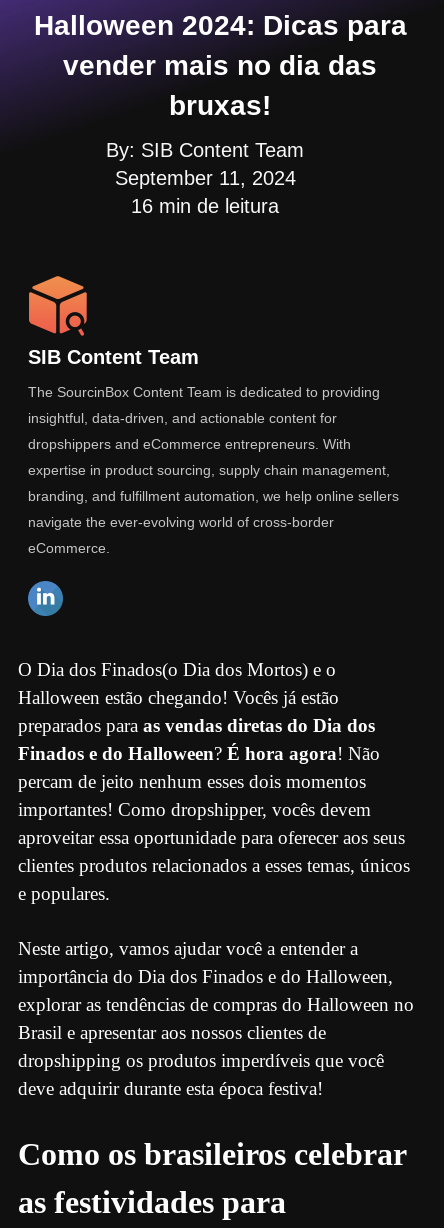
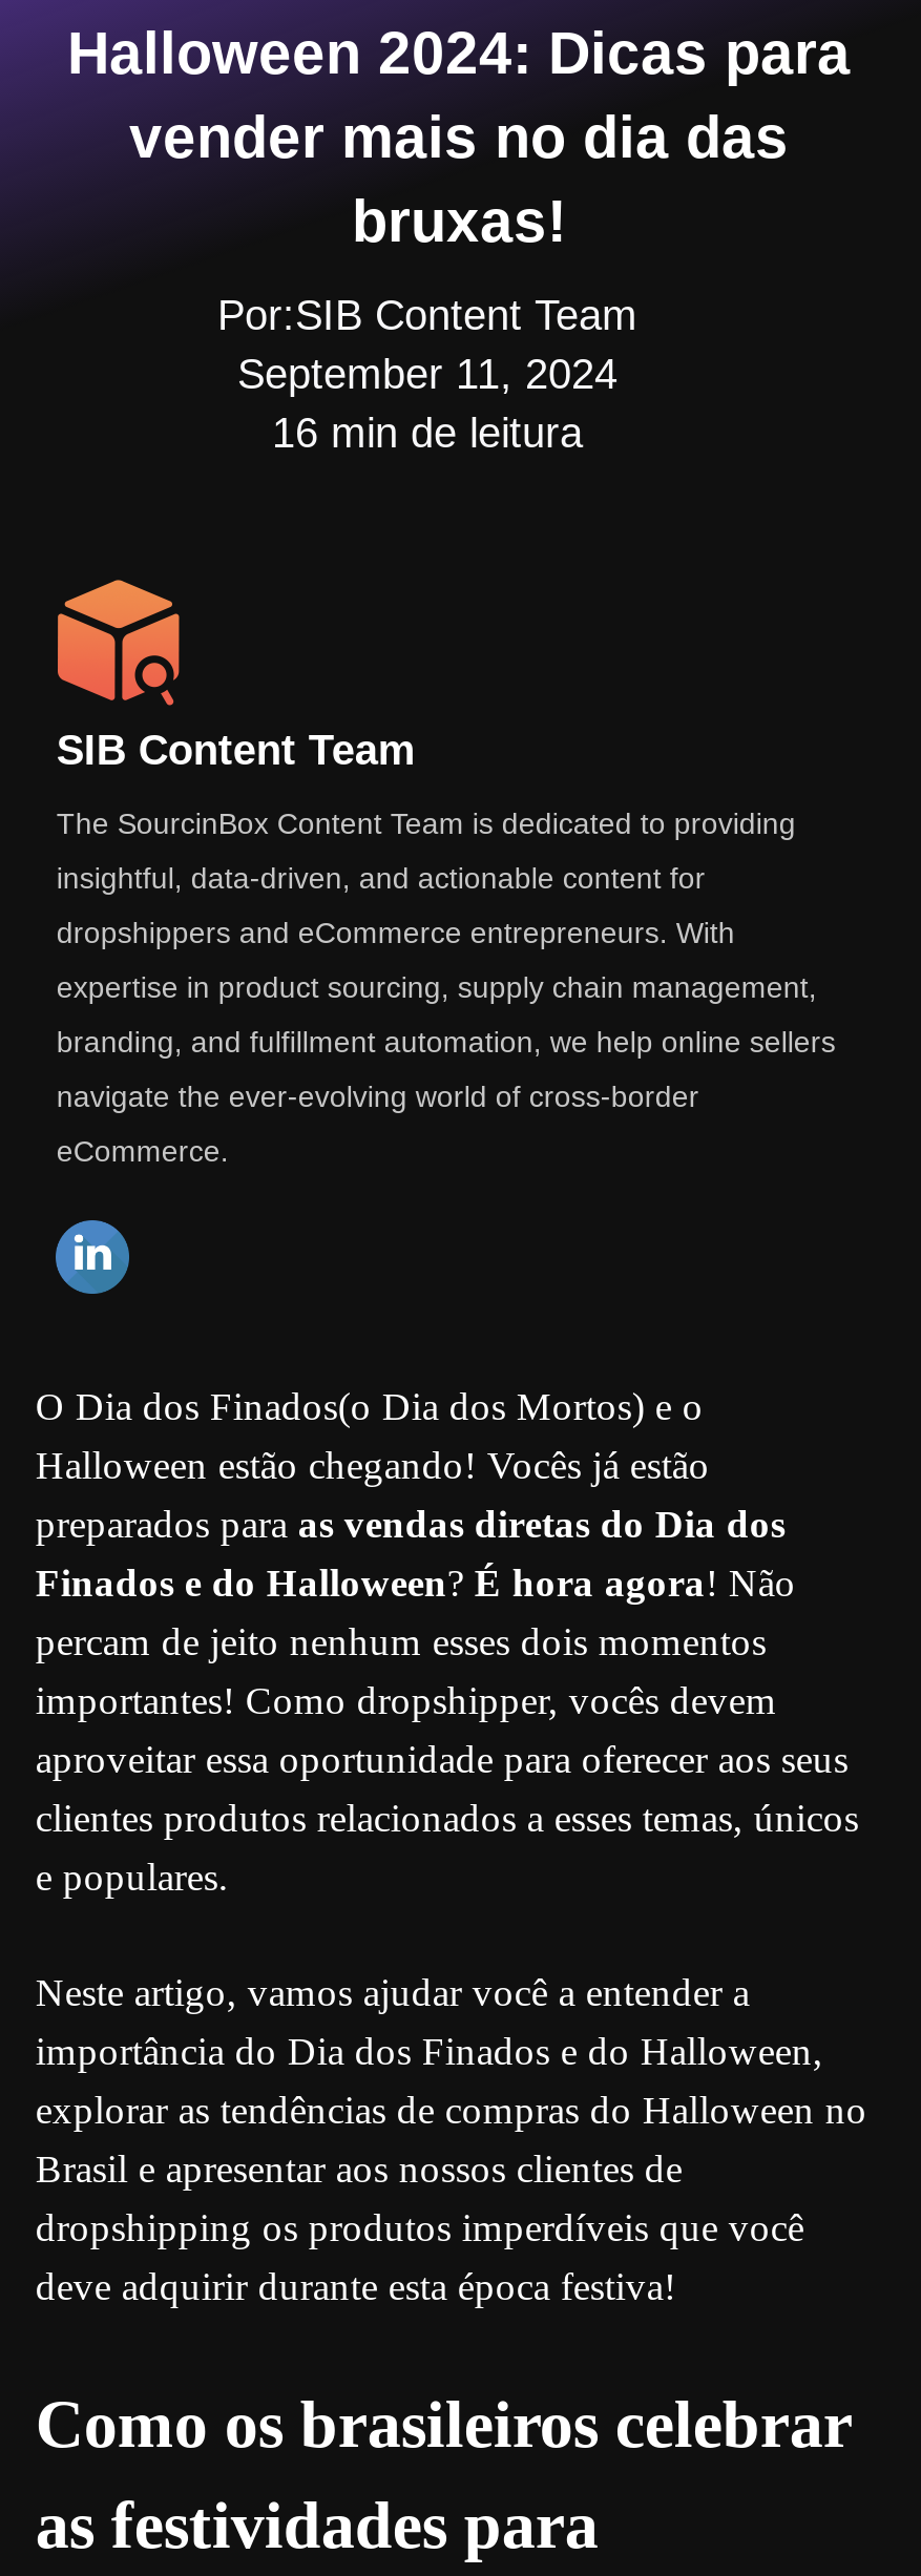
[106,139,304,161] By: SIB Content Team -> [217,292,637,338] Por:SIB Content Team

